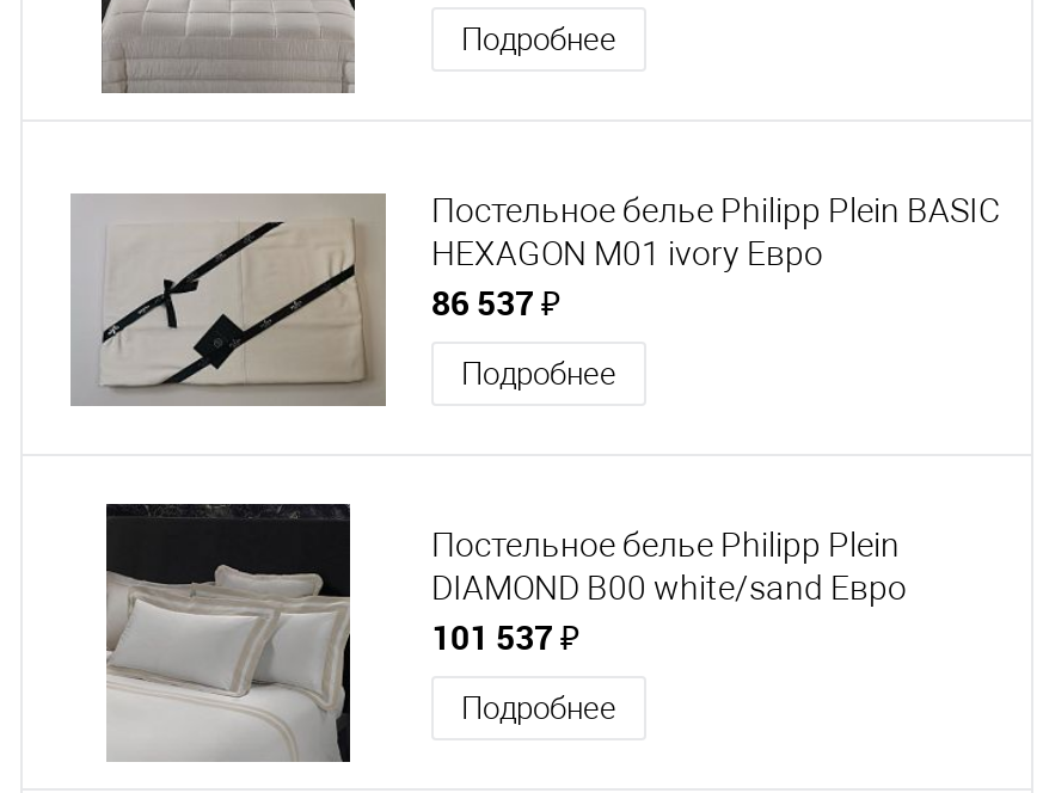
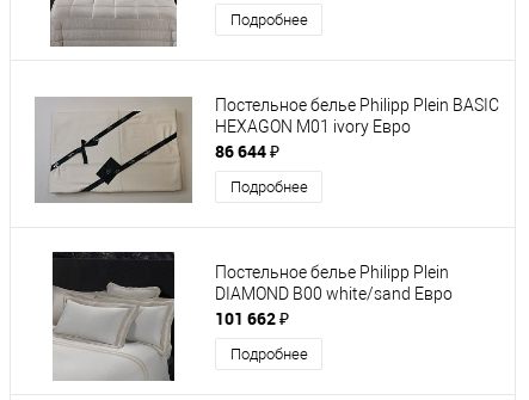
[431,279,560,325] 86 537 ₽ -> [215,140,279,162] 86 644 ₽
[431,614,579,659] 101 537 ₽ -> [215,307,289,330] 101 662 ₽

